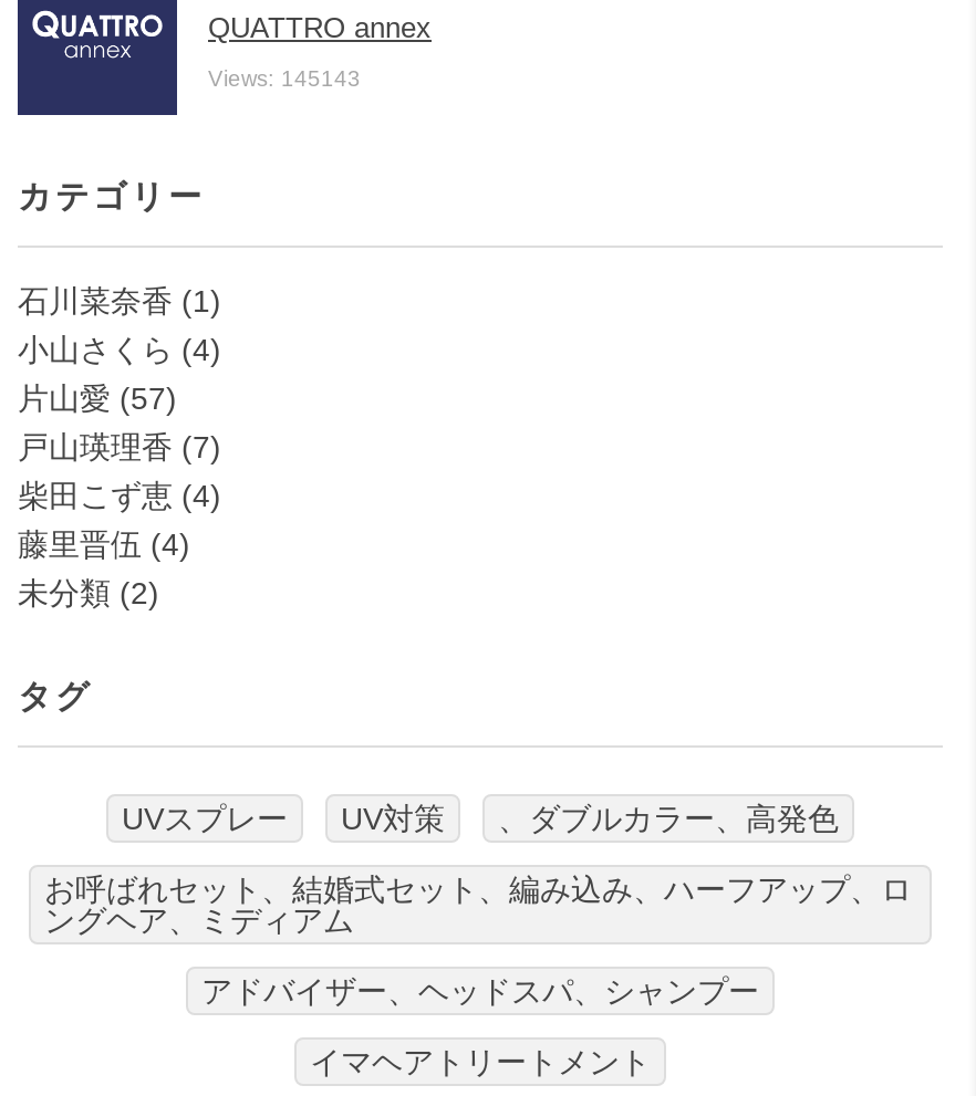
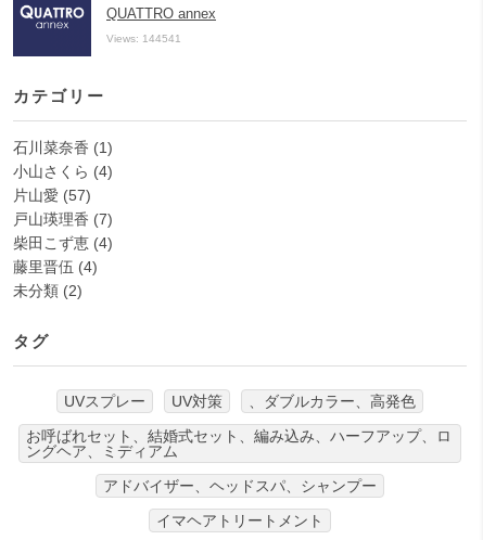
[208,67,361,92] Views: 145143 -> [106,33,181,45] Views: 144541

